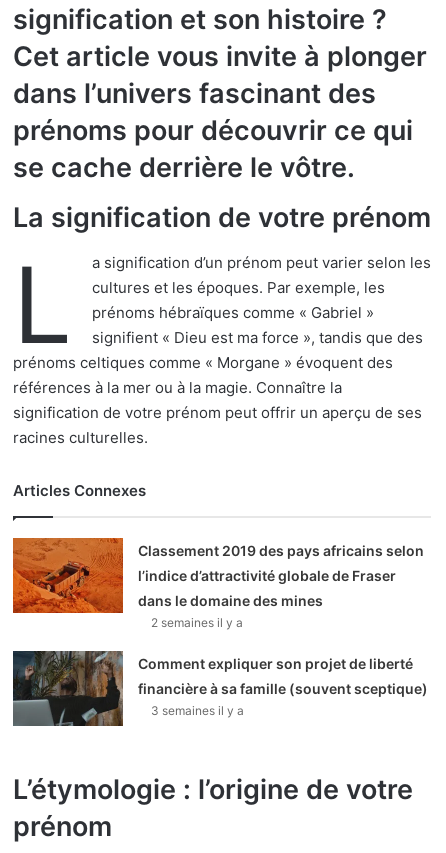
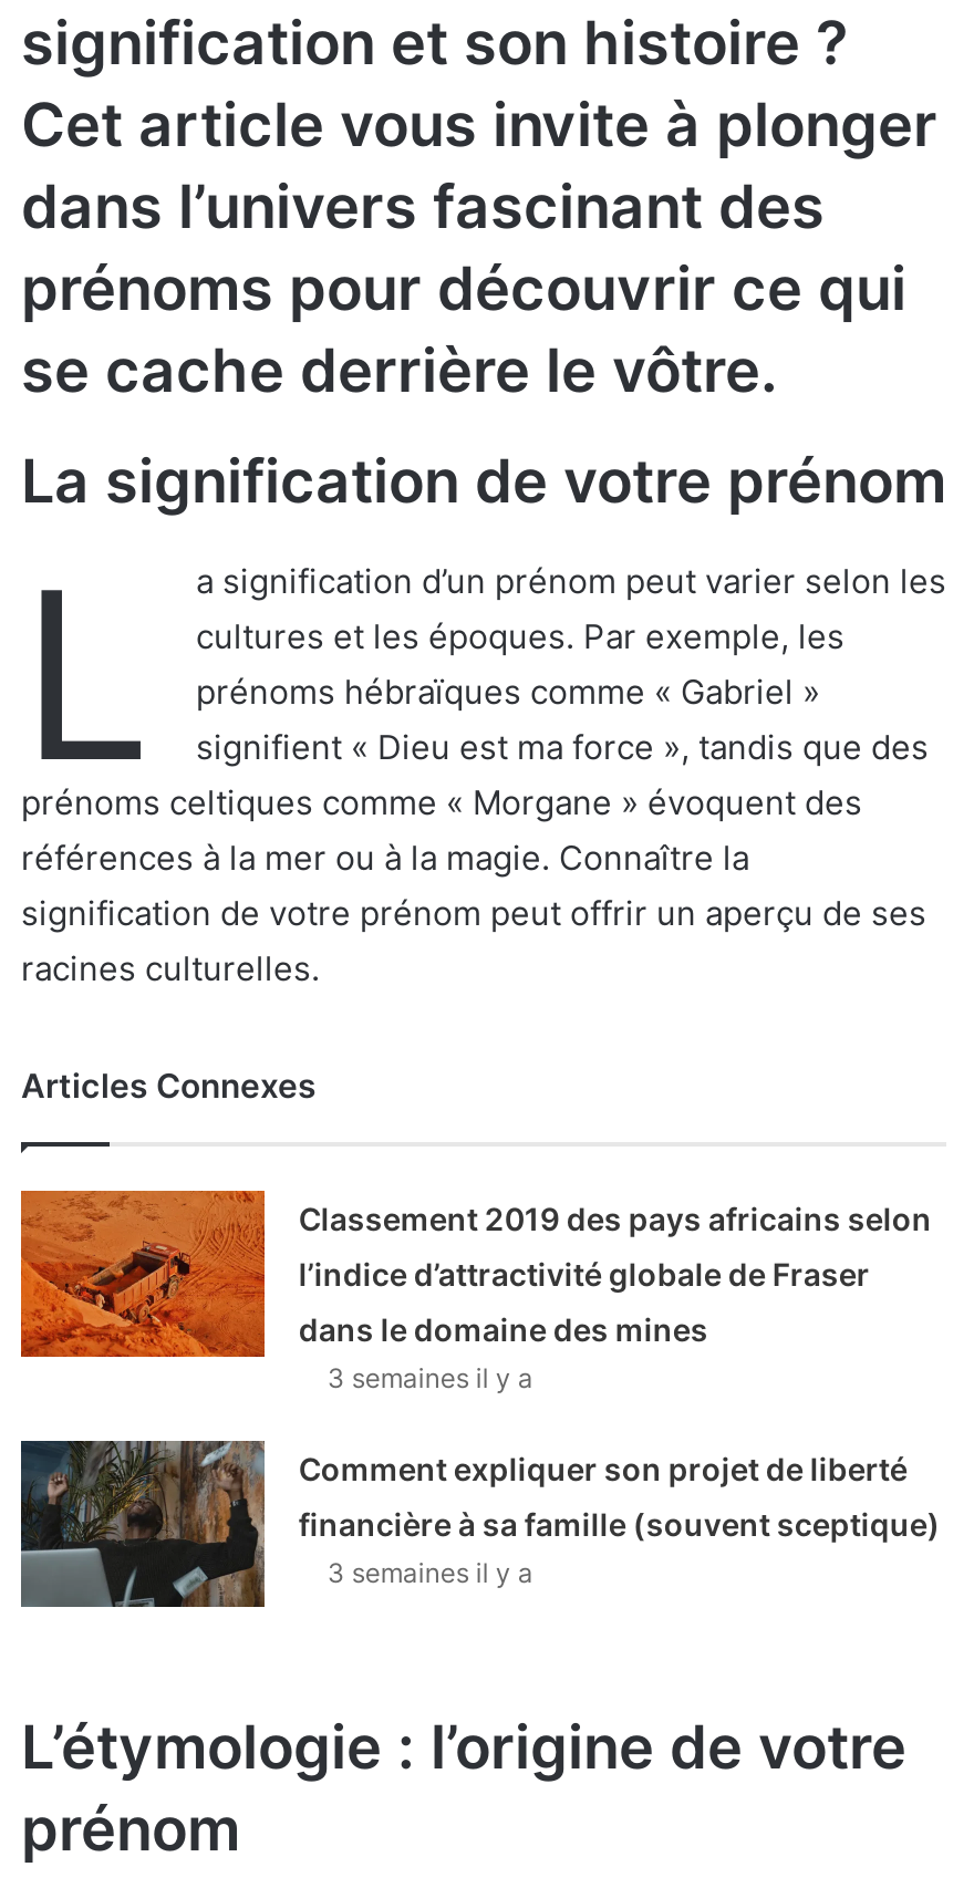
[151,614,243,629] 2 semaines il y a -> [327,1360,533,1393] 3 semaines il y a

